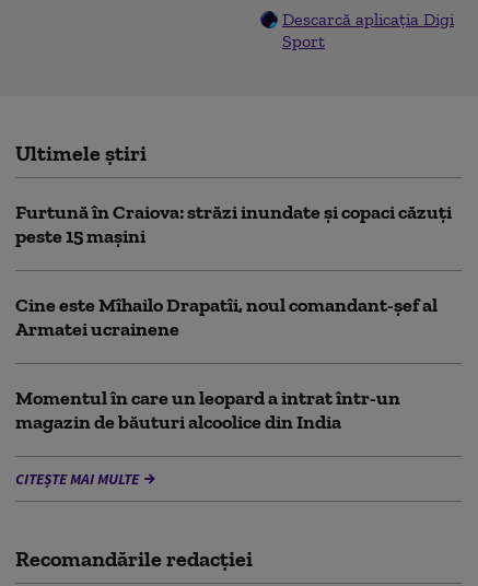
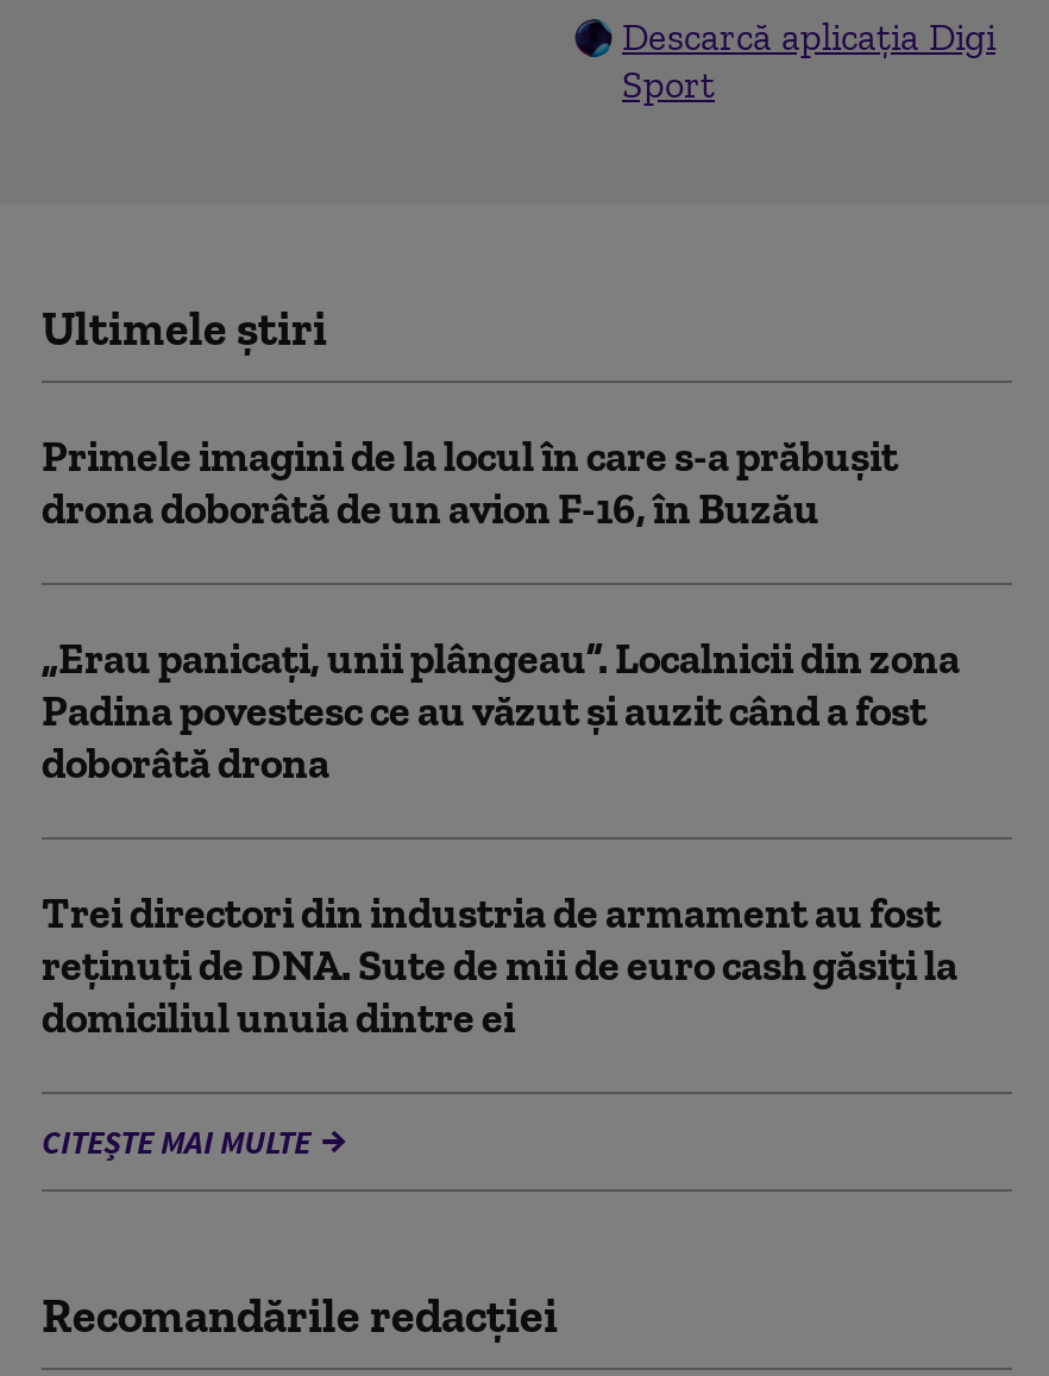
[15,200,452,248] Furtună în Craiova: străzi inundate și copaci căzuți | peste 15 mașini -> [42,431,898,535] Primele imagini de la locul în care s-a prăbușit | drona doborâtă de un avion F-16, în Buzău
[15,293,438,341] Cine este Mîhailo Drapatîi, noul comandant-şef al | Armatei ucrainene -> [42,633,960,790] „Erau panicați, unii plângeau”. Localnicii din zona | Padina povestesc ce au văzut și auzit când a fost | doborâtă drona
[15,386,400,434] Momentul în care un leopard a intrat într-un | magazin de băuturi alcoolice din India -> [42,887,957,1044] Trei directori din industria de armament au fost | reținuți de DNA. Sute de mii de euro cash găsiți la | domiciliul unuia dintre ei

